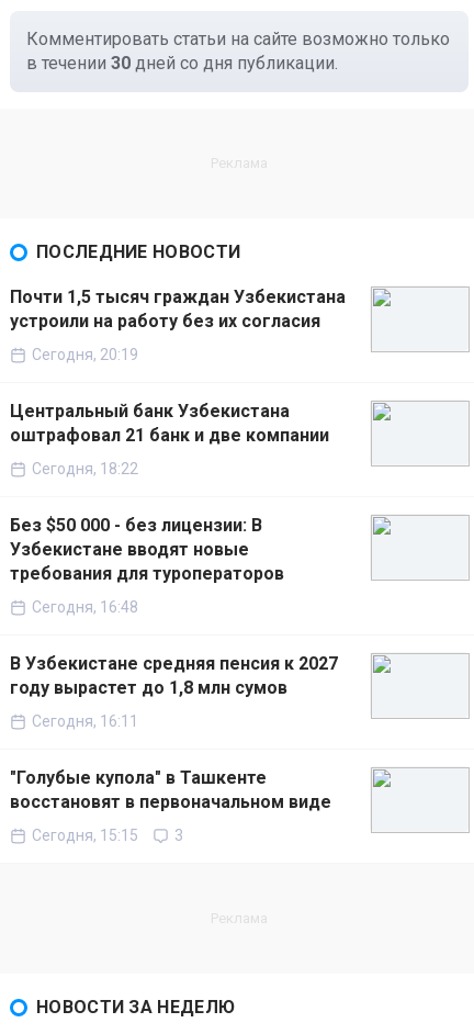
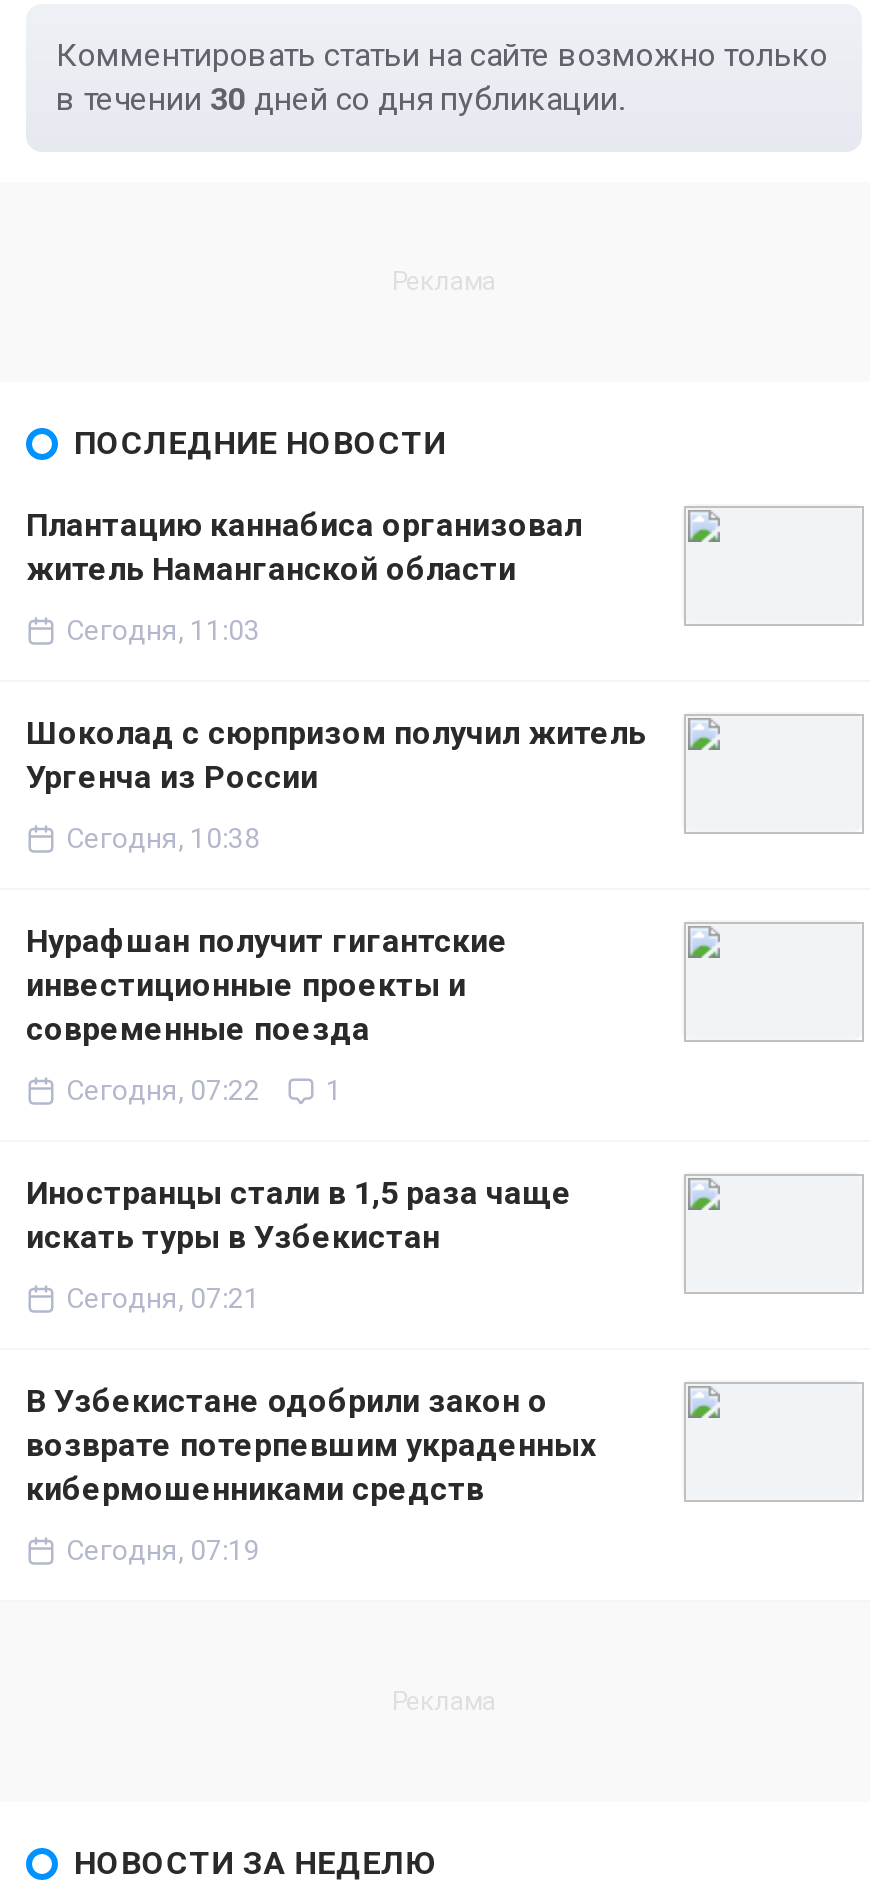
[10,287,346,332] Почти 1,5 тысяч граждан Узбекистана | устроили на работу без их согласия -> [26,507,582,589] Плантацию каннабиса организовал | житель Наманганской области
[32,346,138,364] Сегодня, 20:19 -> [66,615,260,647] Сегодня, 11:03
[10,401,329,446] Центральный банк Узбекистана | оштрафовал 21 банк и две компании -> [26,715,646,797] Шоколад с сюрпризом получил житель | Ургенча из России
[32,460,138,478] Сегодня, 18:22 -> [66,823,260,855] Сегодня, 10:38
[10,515,284,585] Без $50 000 - без лицензии: В | Узбекистане вводят новые | требования для туроператоров -> [26,923,508,1049] Нурафшан получит гигантские | инвестиционные проекты и | современные поезда
[32,599,138,616] Сегодня, 16:48 -> [66,1075,342,1107] Сегодня, 07:22 | 1
[10,654,338,699] В Узбекистане средняя пенсия к 2027 | году вырастет до 1,8 млн сумов -> [26,1175,572,1257] Иностранцы стали в 1,5 раза чаще | искать туры в Узбекистан
[32,713,138,730] Сегодня, 16:11 -> [66,1283,260,1315] Сегодня, 07:21
[10,768,331,813] "Голубые купола" в Ташкенте | восстановят в первоначальном виде -> [26,1383,596,1509] В Узбекистане одобрили закон о | возврате потерпевшим украденных | кибермошенниками средств
[32,827,183,845] Сегодня, 15:15 | 3 -> [66,1535,260,1567] Сегодня, 07:19

